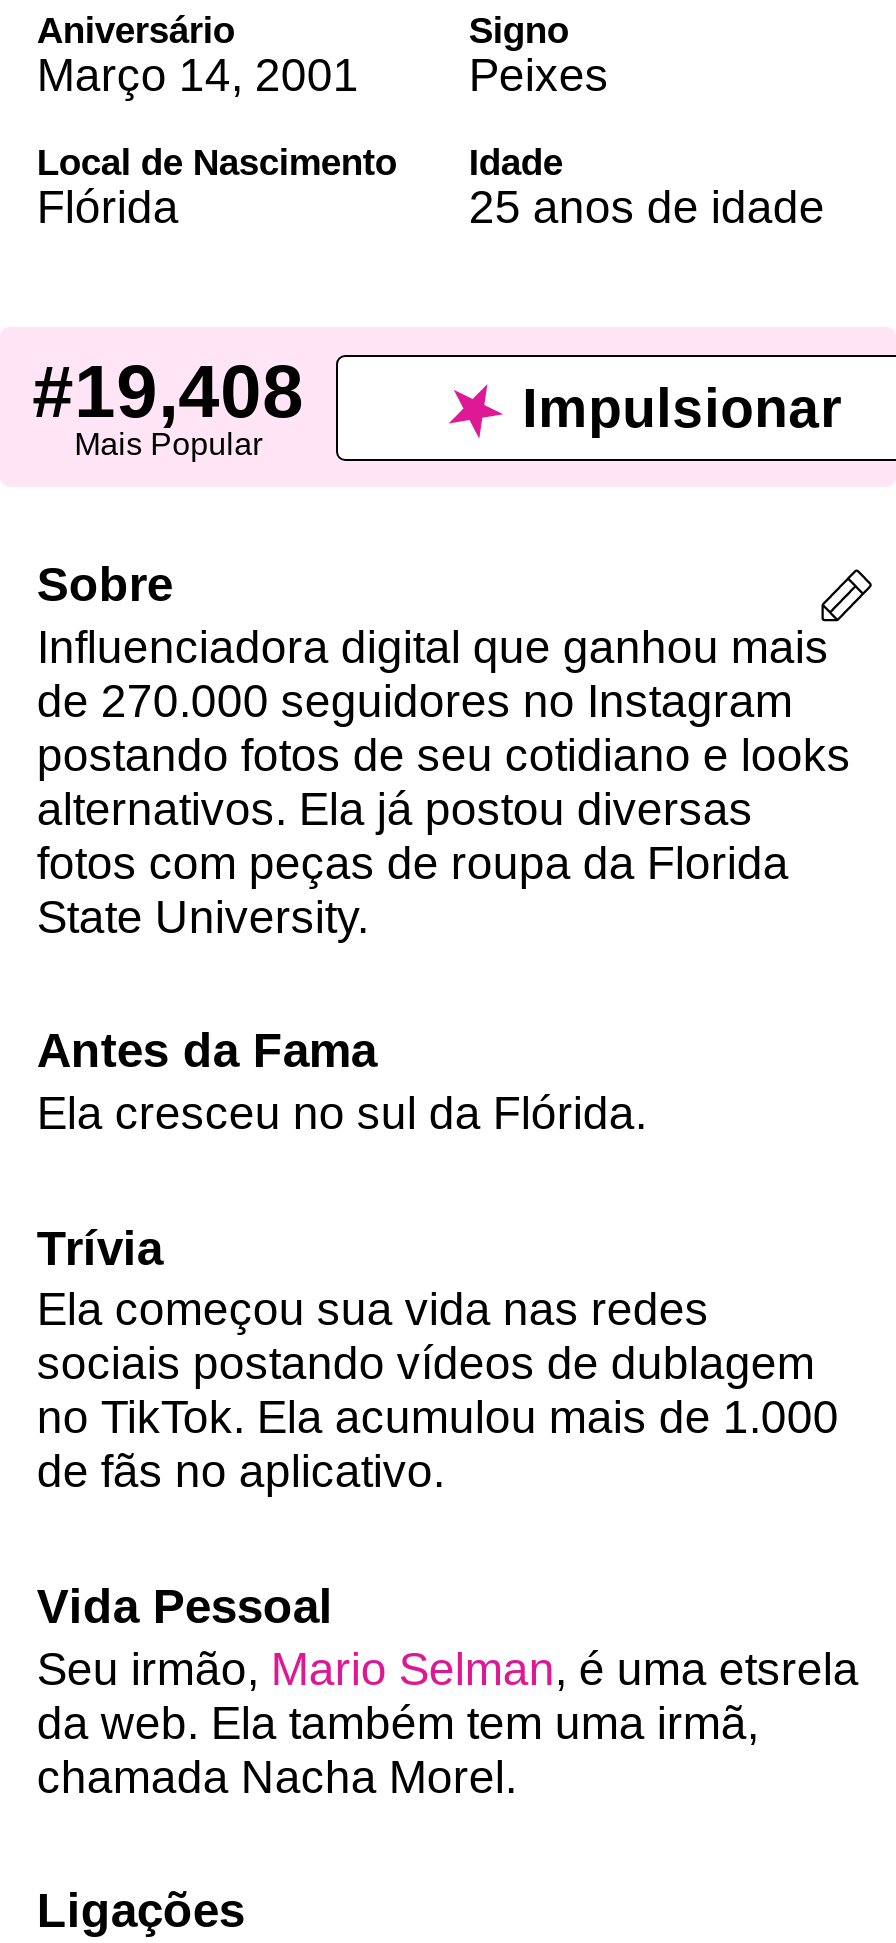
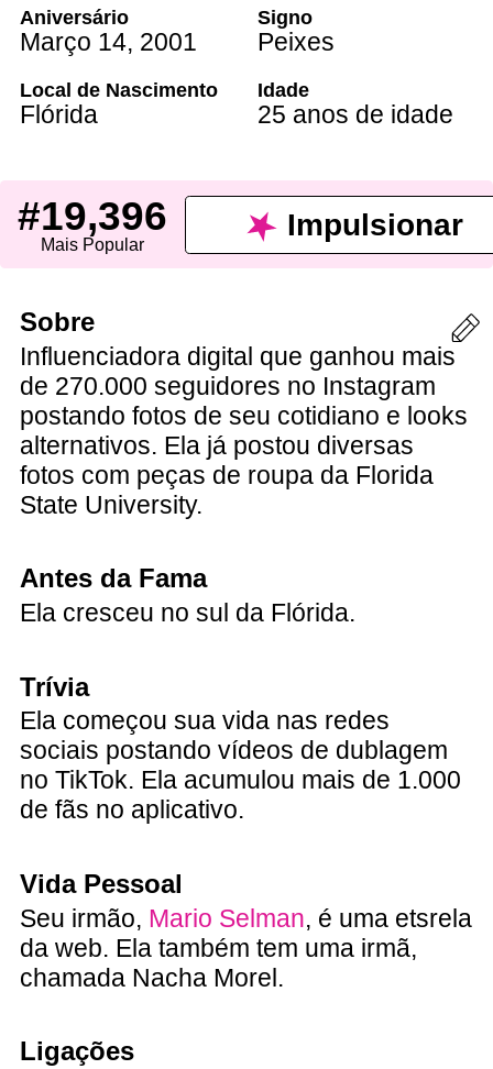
[32,350,304,432] #19,408 -> [18,193,167,238] #19,396

